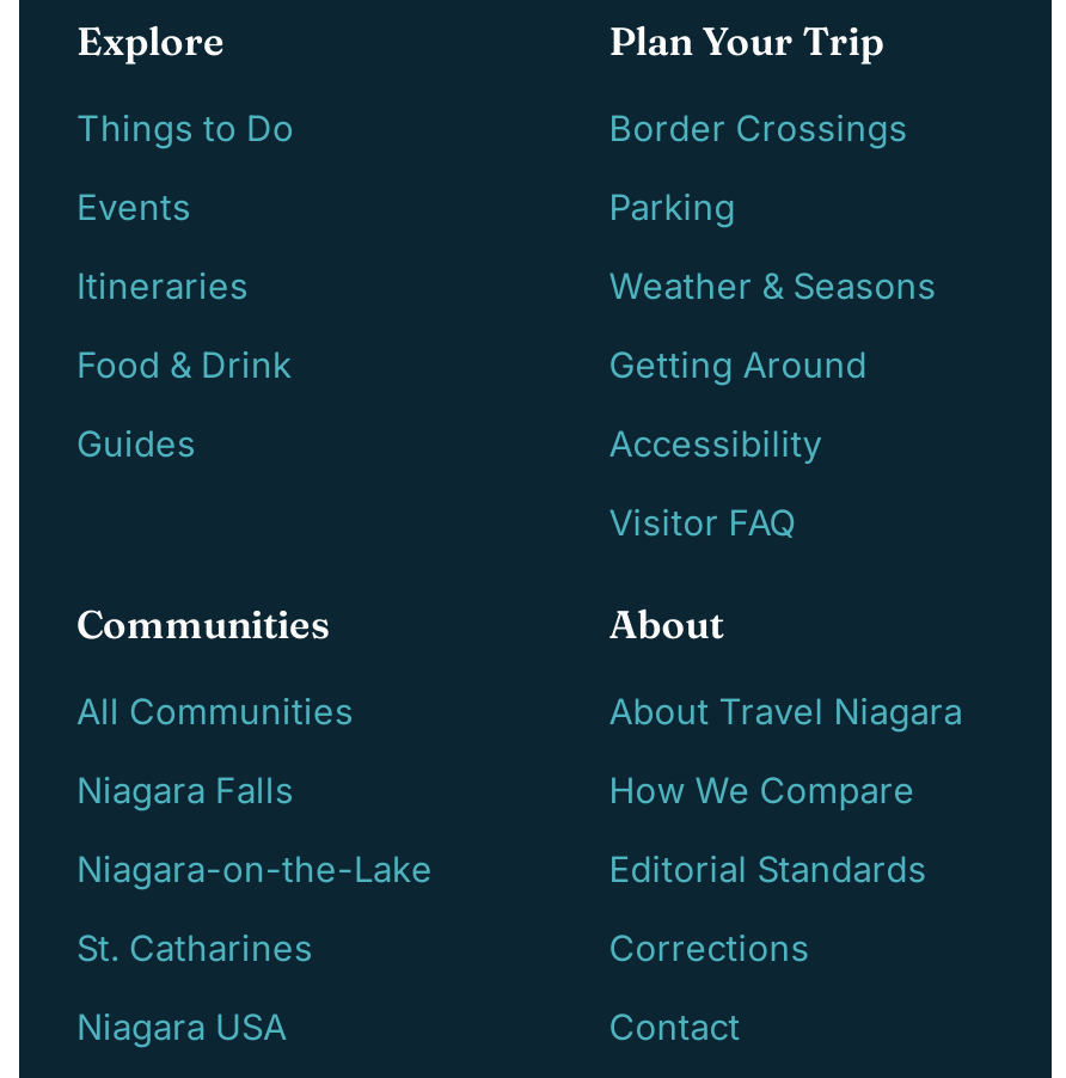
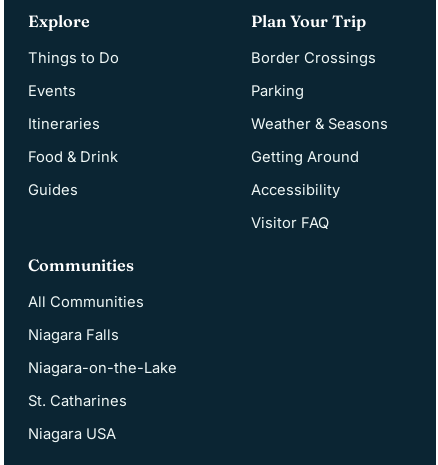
[609,600,963,1050] About | About Travel Niagara | How We Compare | Editorial Standards | Corrections | Contact -> none

